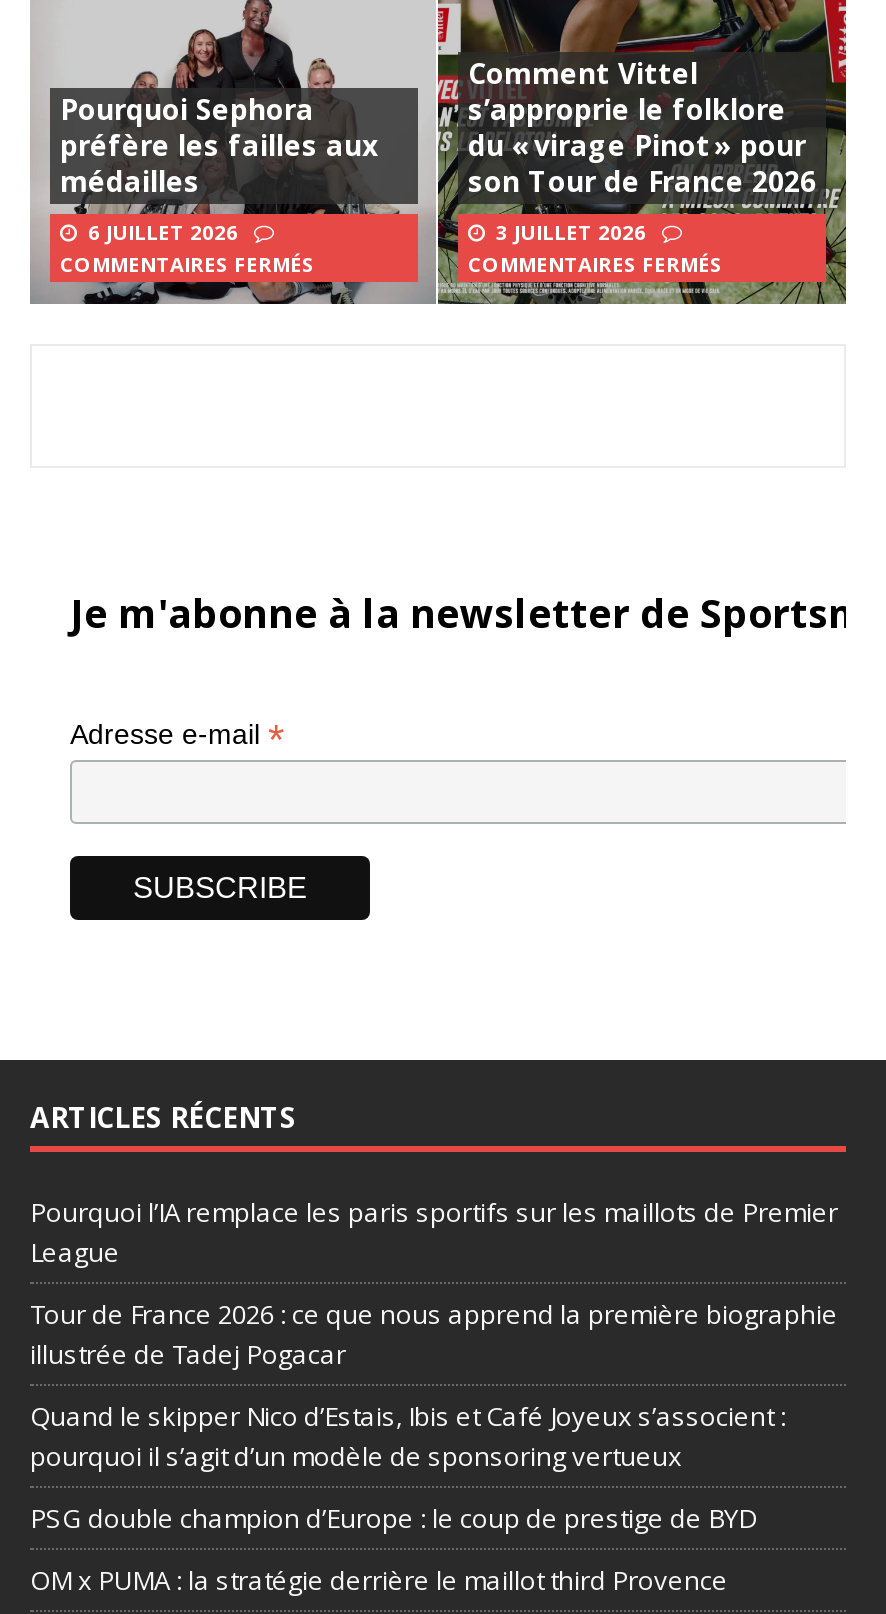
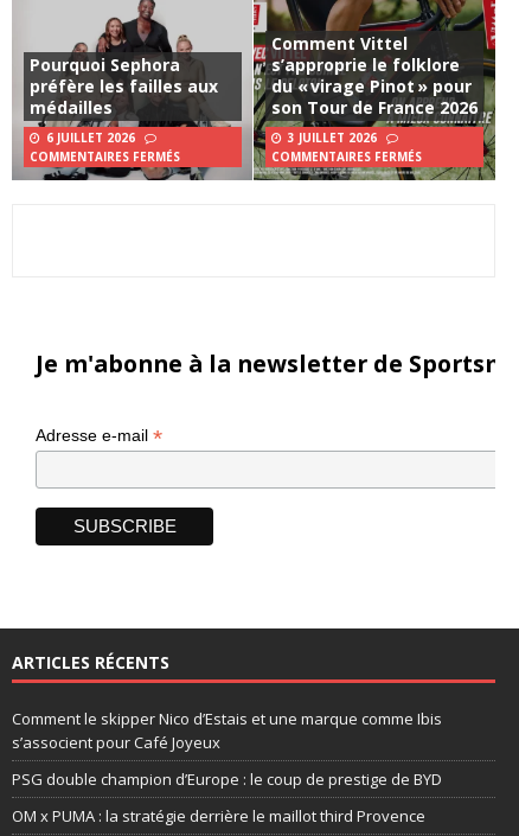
[30,1195,838,1475] Pourquoi l’IA remplace les paris sportifs sur les maillots de Premier | League | Tour de France 2026 : ce que nous apprend la première biographie | illustrée de Tadej Pogacar | Quand le skipper Nico d’Estais, Ibis et Café Joyeux s’associent : | pourquoi il s’agit d’un modèle de sponsoring vertueux -> [12,708,442,753] Comment le skipper Nico d’Estais et une marque comme Ibis | s’associent pour Café Joyeux

